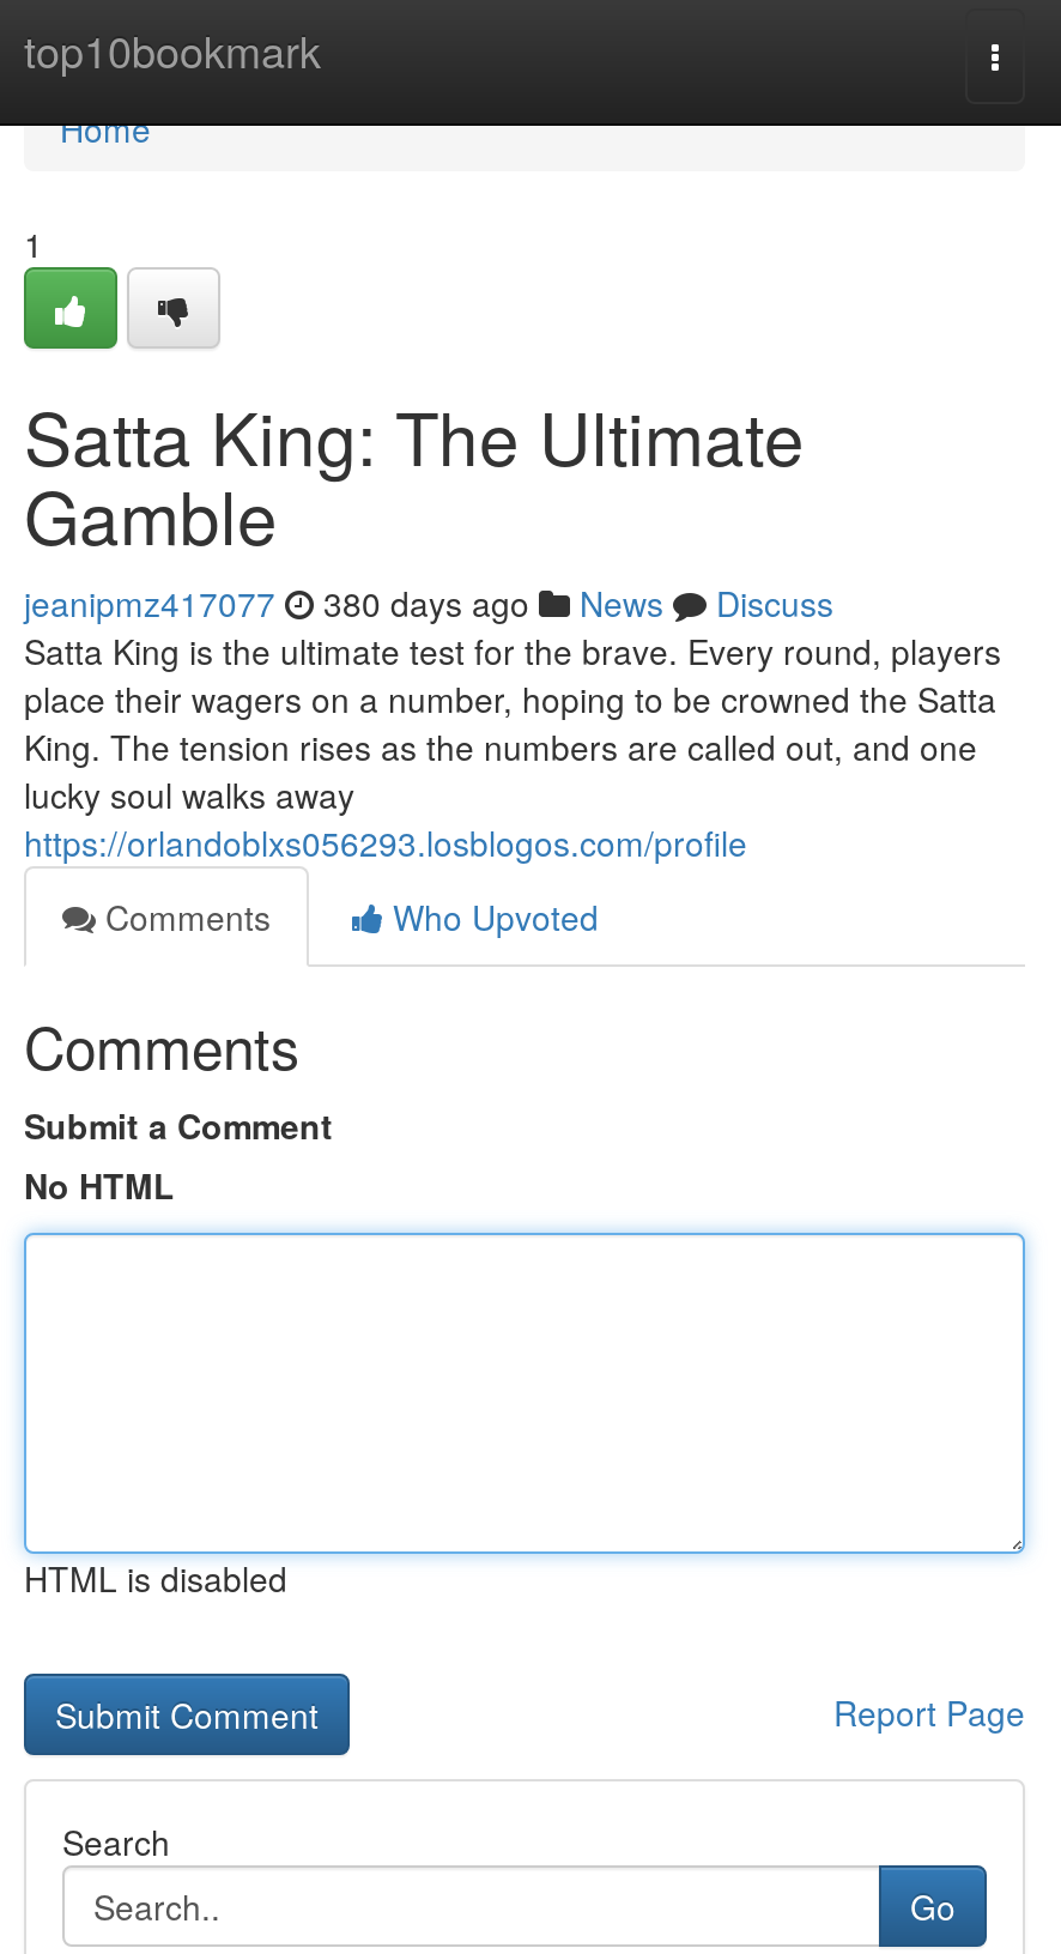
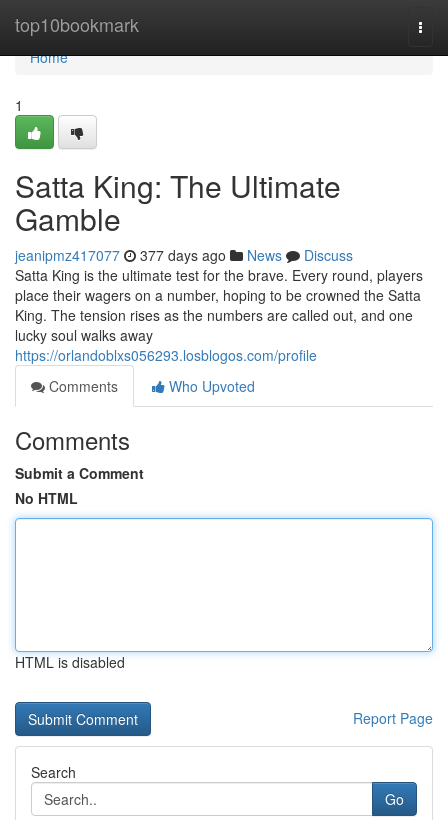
[24,579,833,627] jeanipmz417077 380 days ago News Discuss -> [15,245,353,265] jeanipmz417077 377 days ago News Discuss

